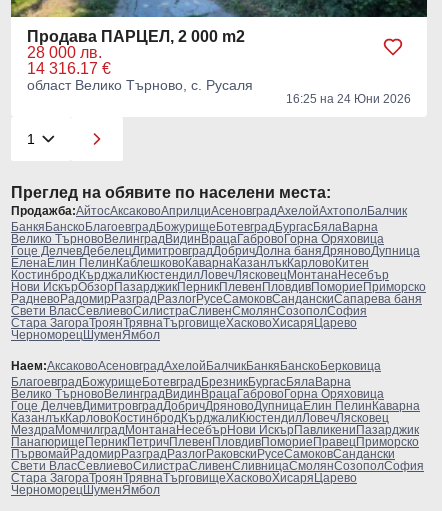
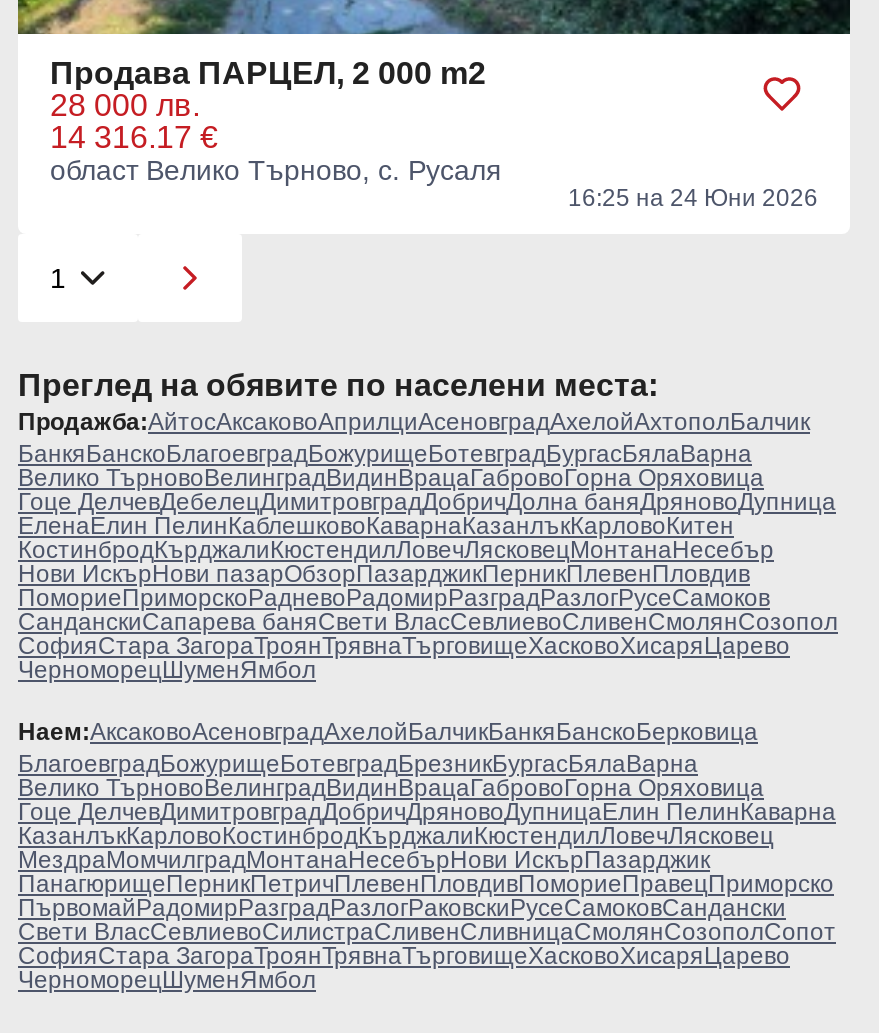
[11,280,426,330] Нови ИскърОбзорПазарджикПерникПлевенПловдивПомориеПриморско | РадневоРадомирРазградРазлогРусеСамоковСанданскиСапарева баня | Свети ВласСевлиевоСилистраСливенСмолянСозополСофия | Стара ЗагораТроянТрявнаТърговищеХасковоХисаряЦарево -> [18,560,838,660] Нови ИскърНови пазарОбзорПазарджикПерникПлевенПловдив | ПомориеПриморскоРадневоРадомирРазградРазлогРусеСамоков | СанданскиСапарева баняСвети ВласСевлиевоСливенСмолянСозопол | СофияСтара ЗагораТроянТрявнаТърговищеХасковоХисаряЦарево
[11,423,419,437] МездраМомчилградМонтанаНесебърНови ИскърПавликениПазарджик -> [18,846,710,874] МездраМомчилградМонтанаНесебърНови ИскърПазарджик
[11,459,424,485] Свети ВласСевлиевоСилистраСливенСливницаСмолянСозополСофия | Стара ЗагораТроянТрявнаТърговищеХасковоХисаряЦарево -> [18,918,836,970] Свети ВласСевлиевоСилистраСливенСливницаСмолянСозополСопот | СофияСтара ЗагораТроянТрявнаТърговищеХасковоХисаряЦарево

